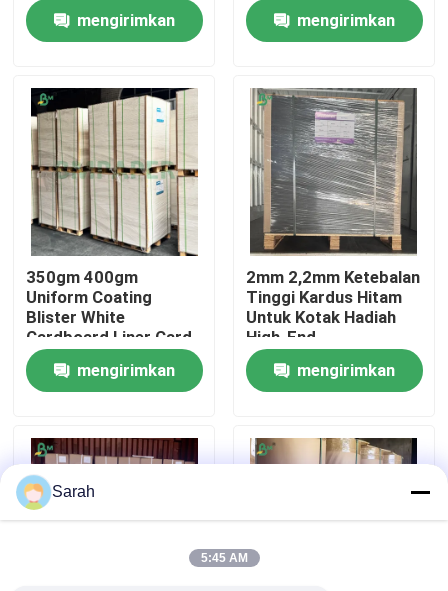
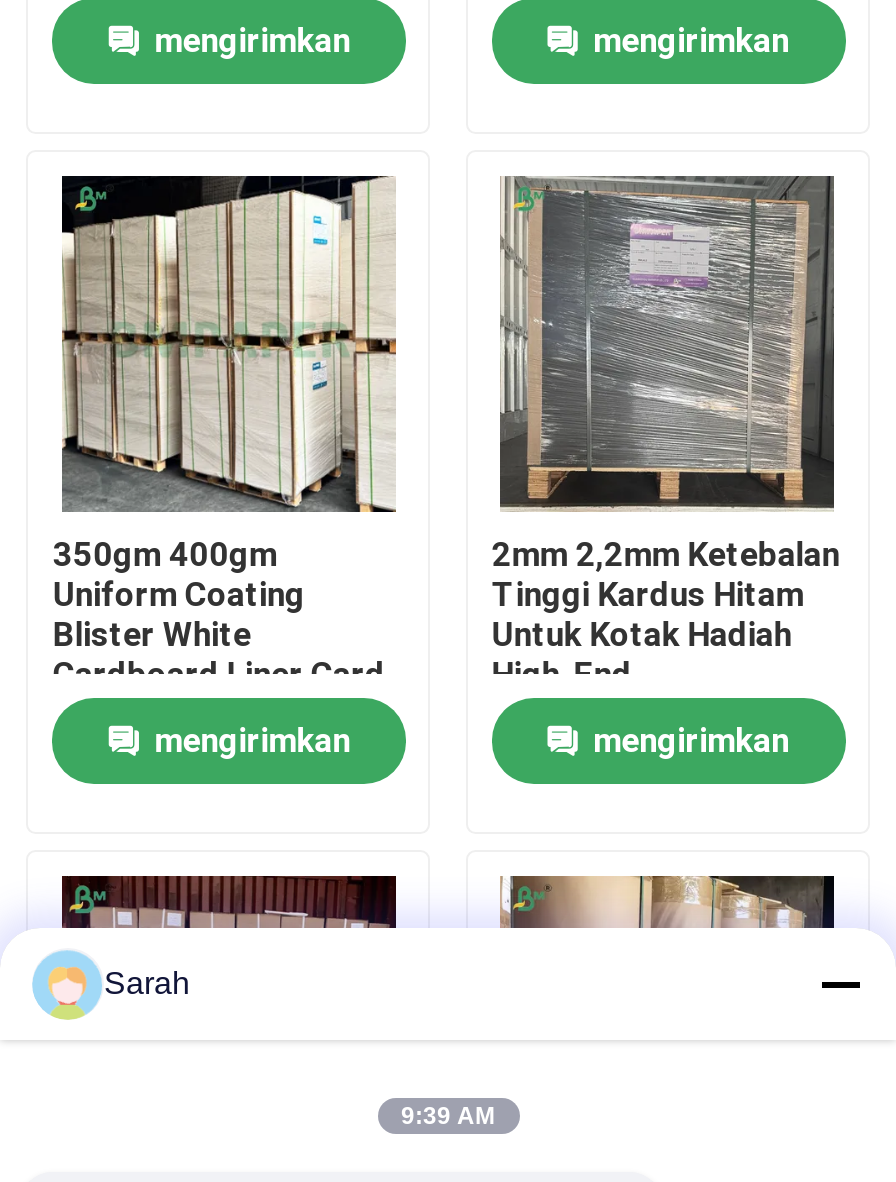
[200,551,247,565] 5:45 AM -> [401,1102,495,1130] 9:39 AM

